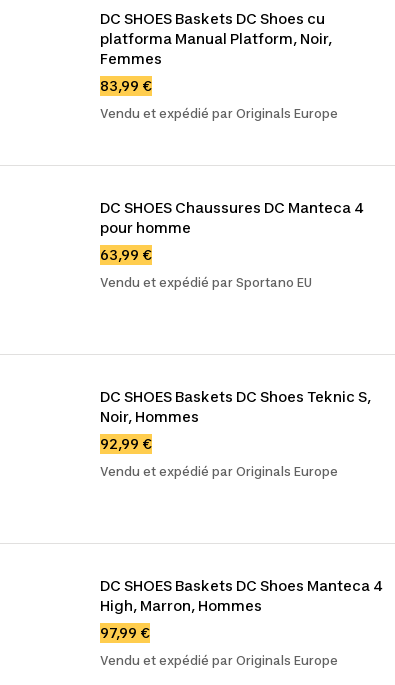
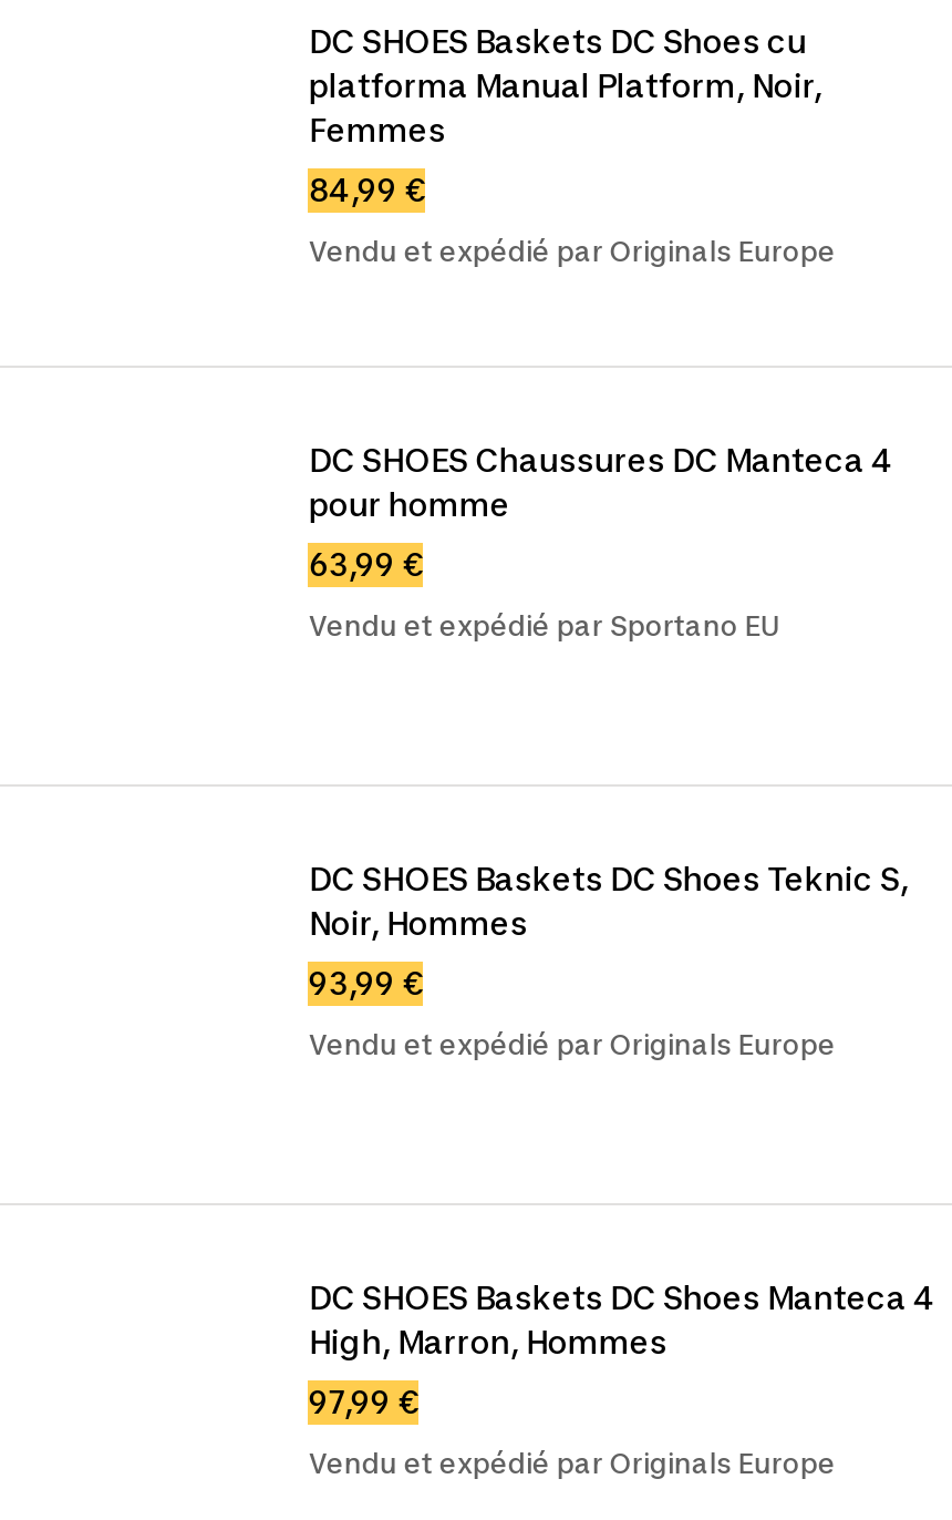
[100,77,152,94] 83,99 € -> [308,171,426,208] 84,99 €
[100,435,152,452] 92,99 € -> [308,964,424,1002] 93,99 €

